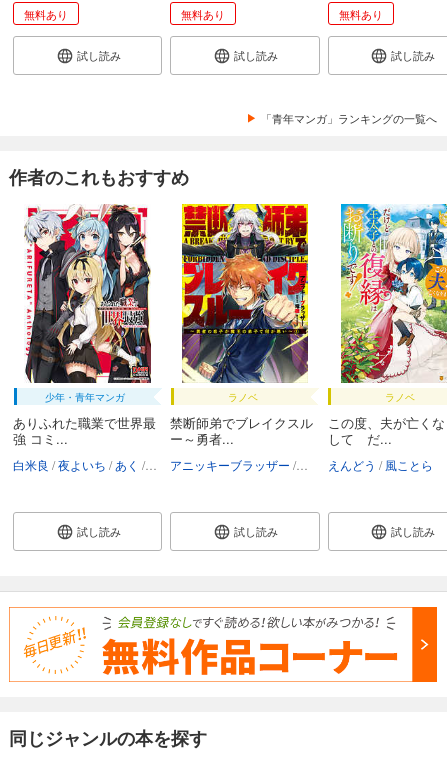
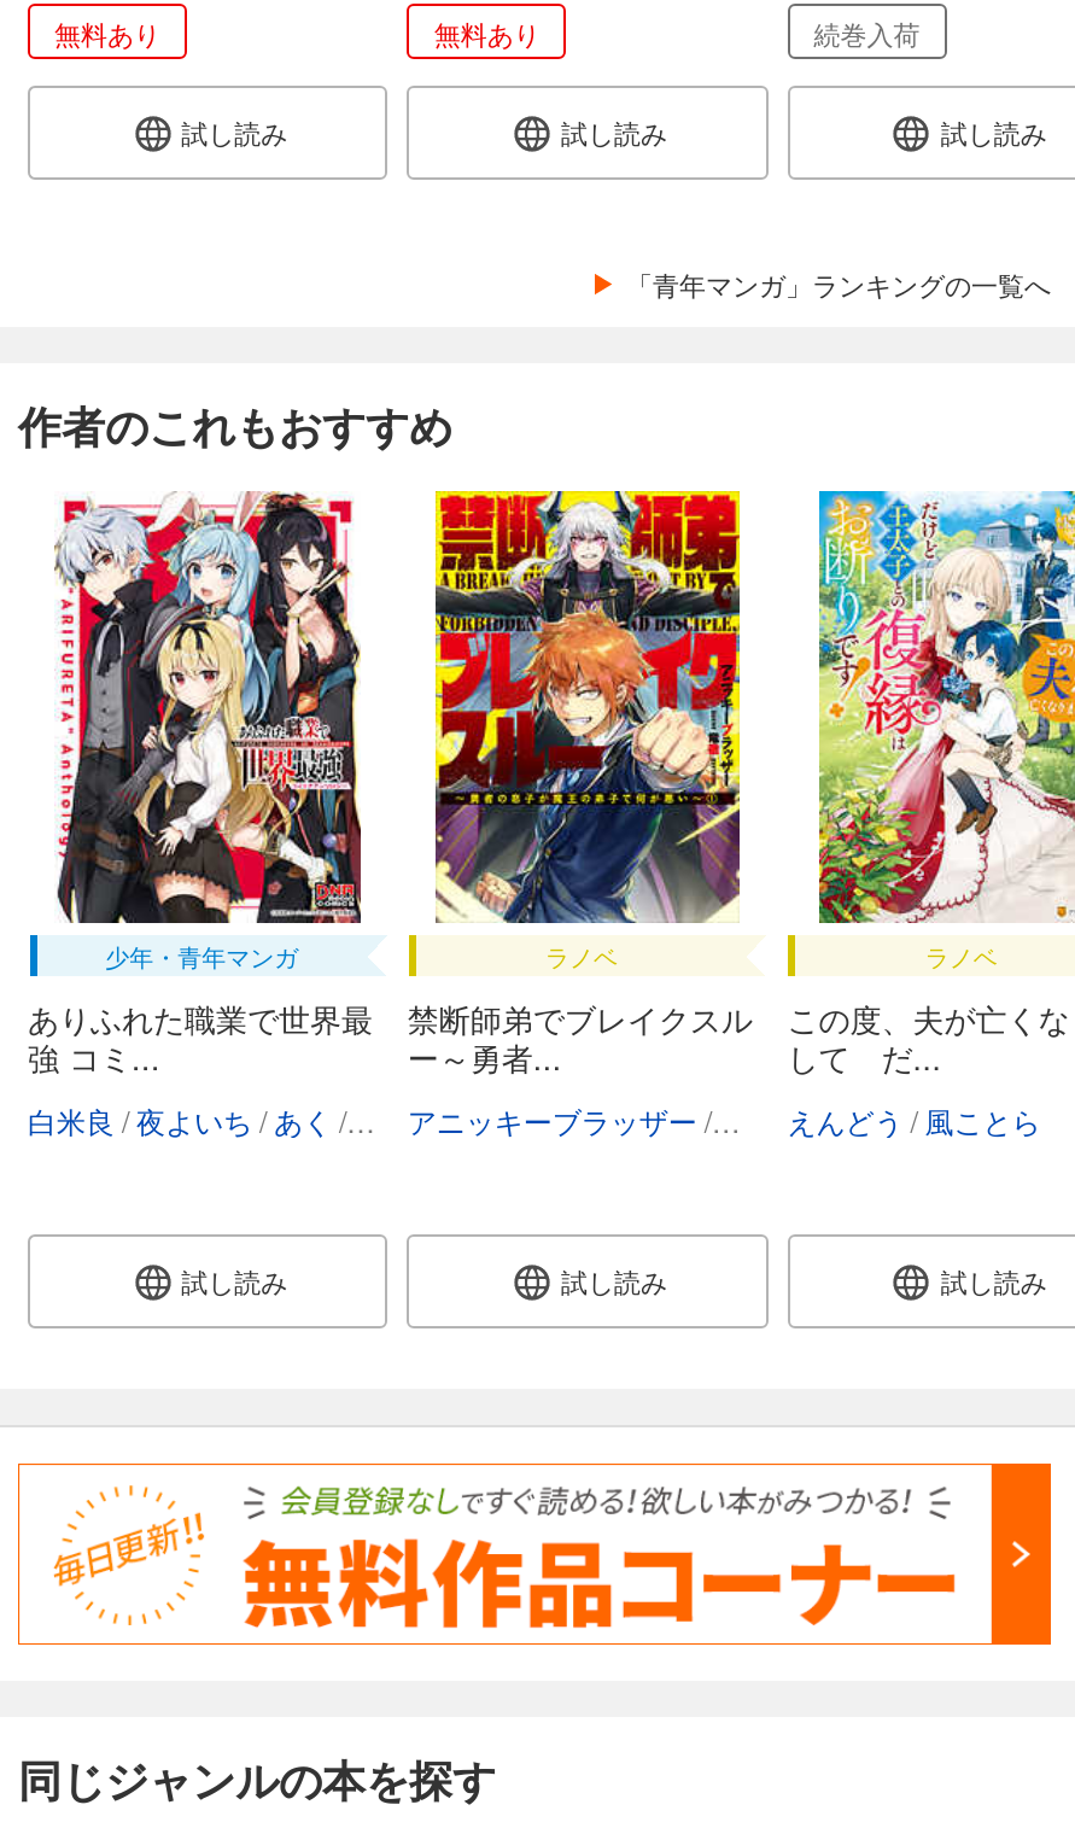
[339,6,383,22] 無料あり -> [814,13,920,52] 続巻入荷

